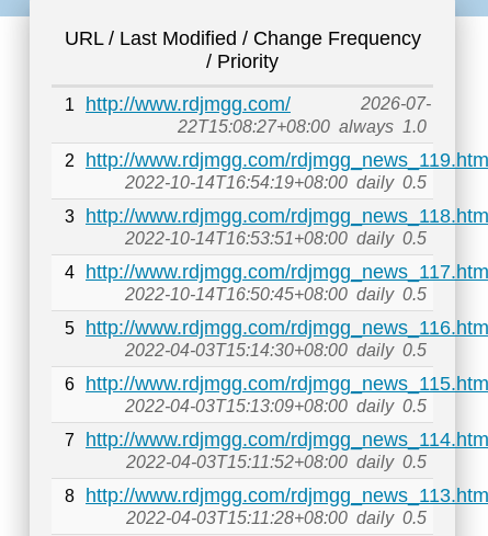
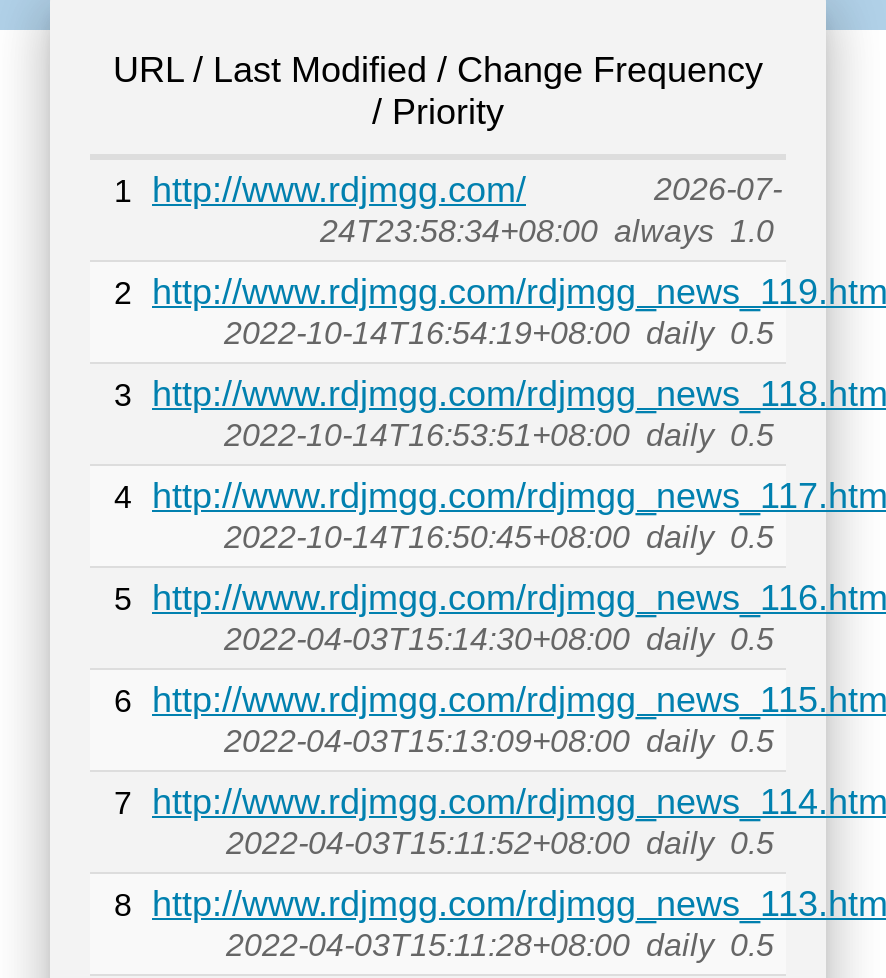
[178,116,427,136] 22T15:08:27+08:00 always 1.0 -> [320,212,774,248] 24T23:58:34+08:00 always 1.0

